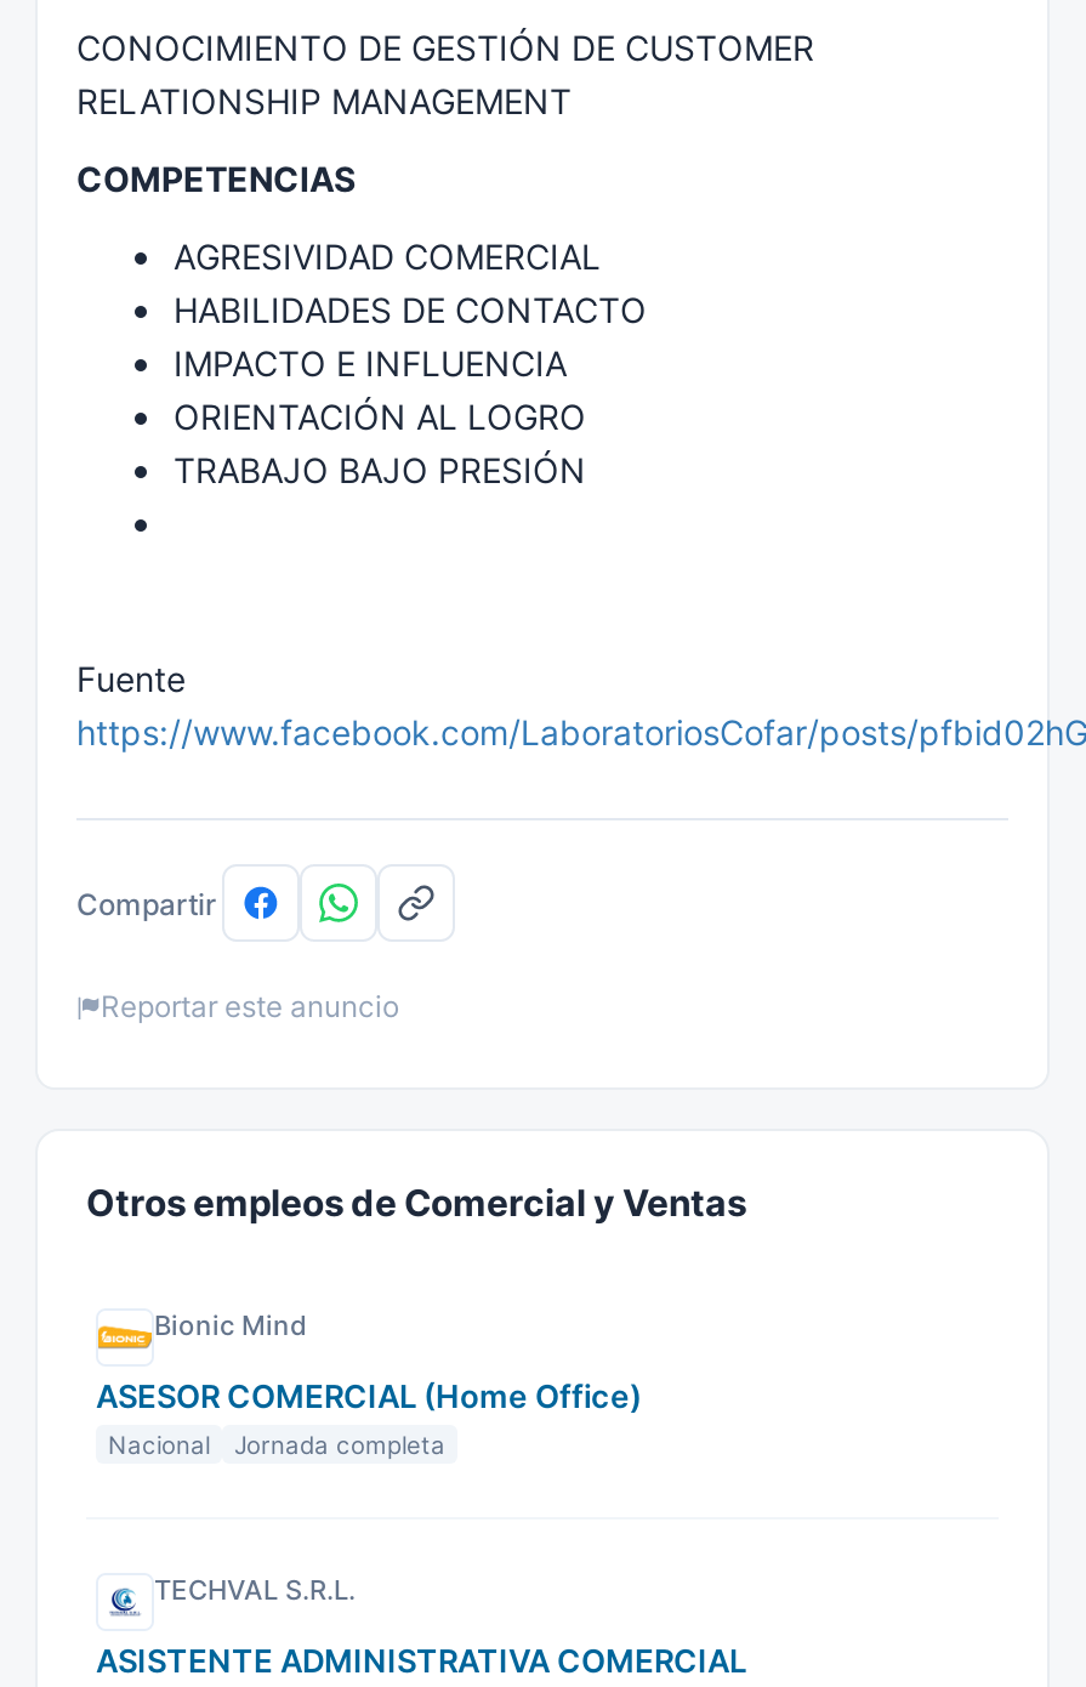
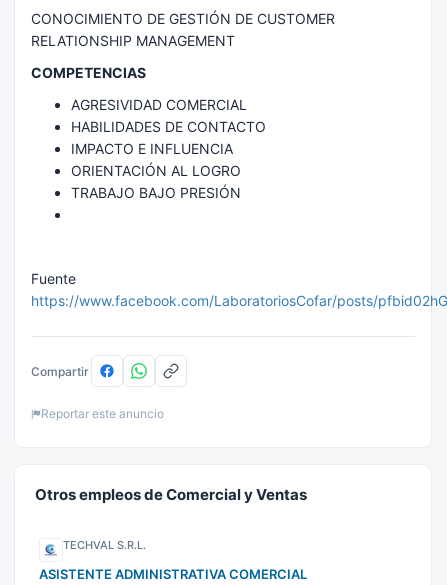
[96,1308,642,1459] Bionic Mind | ASESOR COMERCIAL (Home Office) | Nacional | Jornada completa -> none

